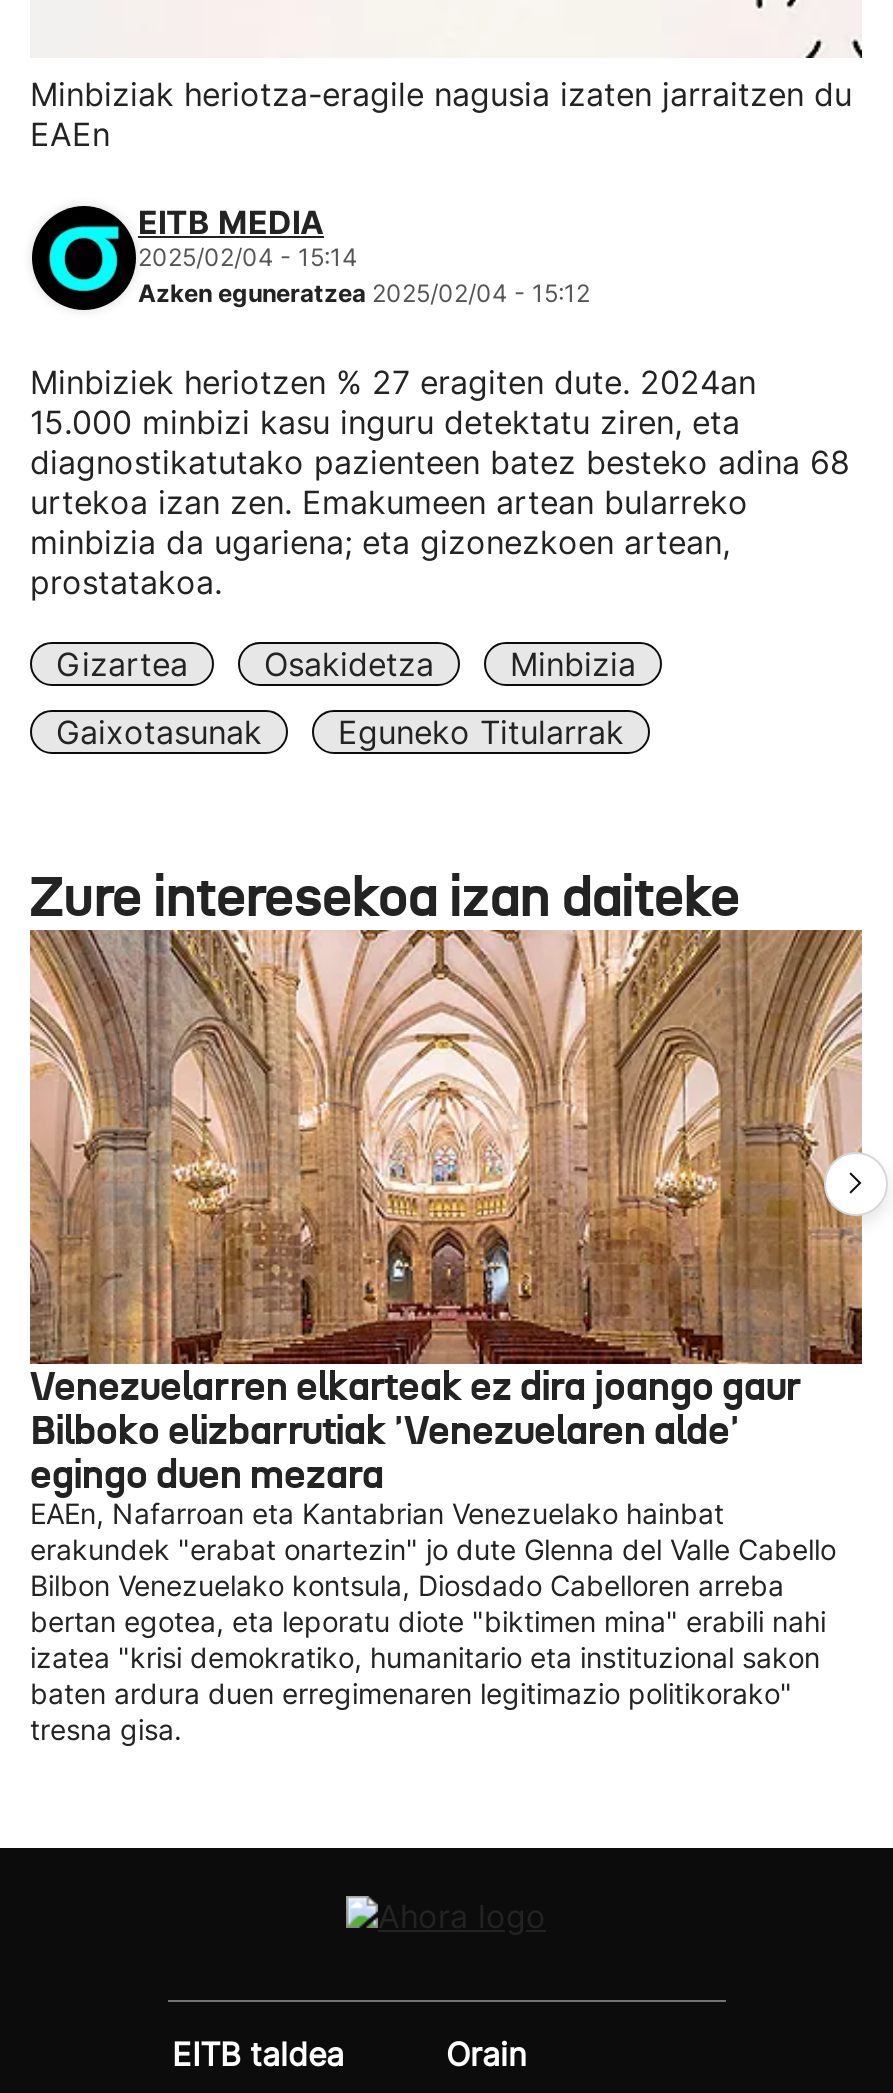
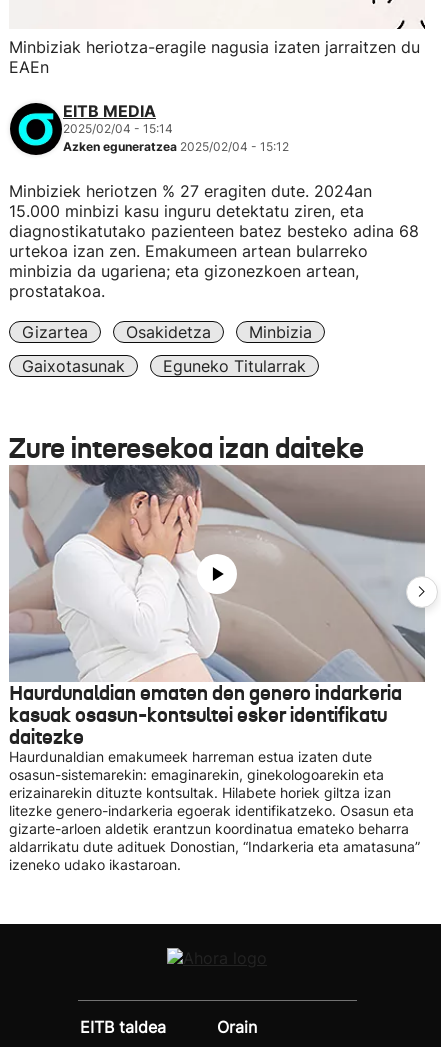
[28,930,864,1746] [image] | Venezuelarren elkarteak ez dira joango gaur | Bilboko elizbarrutiak 'Venezuelaren alde' | egingo duen mezara | EAEn, Nafarroan eta Kantabrian Venezuelako hainbat | erakundek "erabat onartezin" jo dute Glenna del Valle Cabello | Bilbon Venezuelako kontsula, Diosdado Cabelloren arreba | bertan egotea, eta leporatu diote "biktimen mina" erabili nahi | izatea "krisi demokratiko, humanitario eta instituzional sakon | baten ardura duen erregimenaren legitimazio politikorako" | tresna gisa. -> [9,465,426,873] [image] | Haurdunaldian ematen den genero indarkeria | kasuak osasun-kontsultei esker identifikatu | daitezke | Haurdunaldian emakumeek harreman estua izaten dute | osasun-sistemarekin: emaginarekin, ginekologoarekin eta | erizainarekin dituzte kontsultak. Hilabete horiek giltza izan | litezke genero-indarkeria egoerak identifikatzeko. Osasun eta | gizarte-arloen aldetik erantzun koordinatua emateko beharra | aldarrikatu dute adituek Donostian, “Indarkeria eta amatasuna” | izeneko udako ikastaroan.

